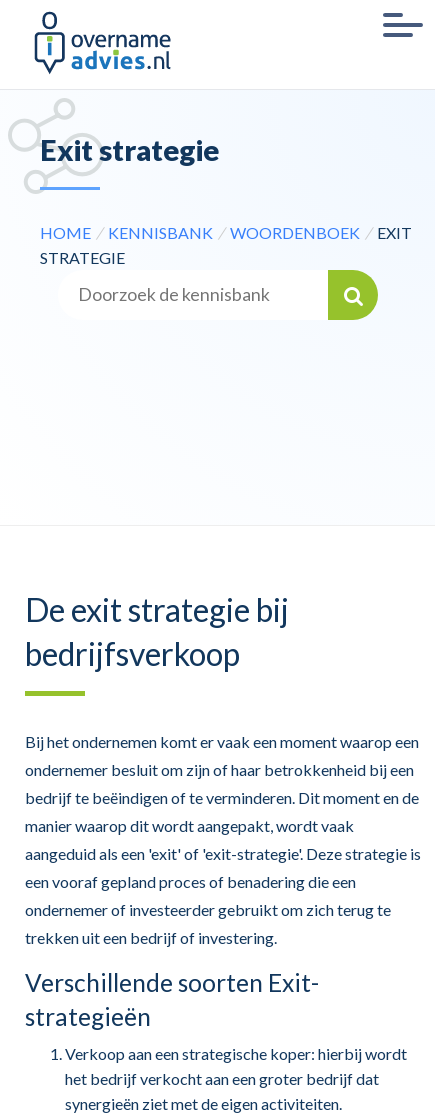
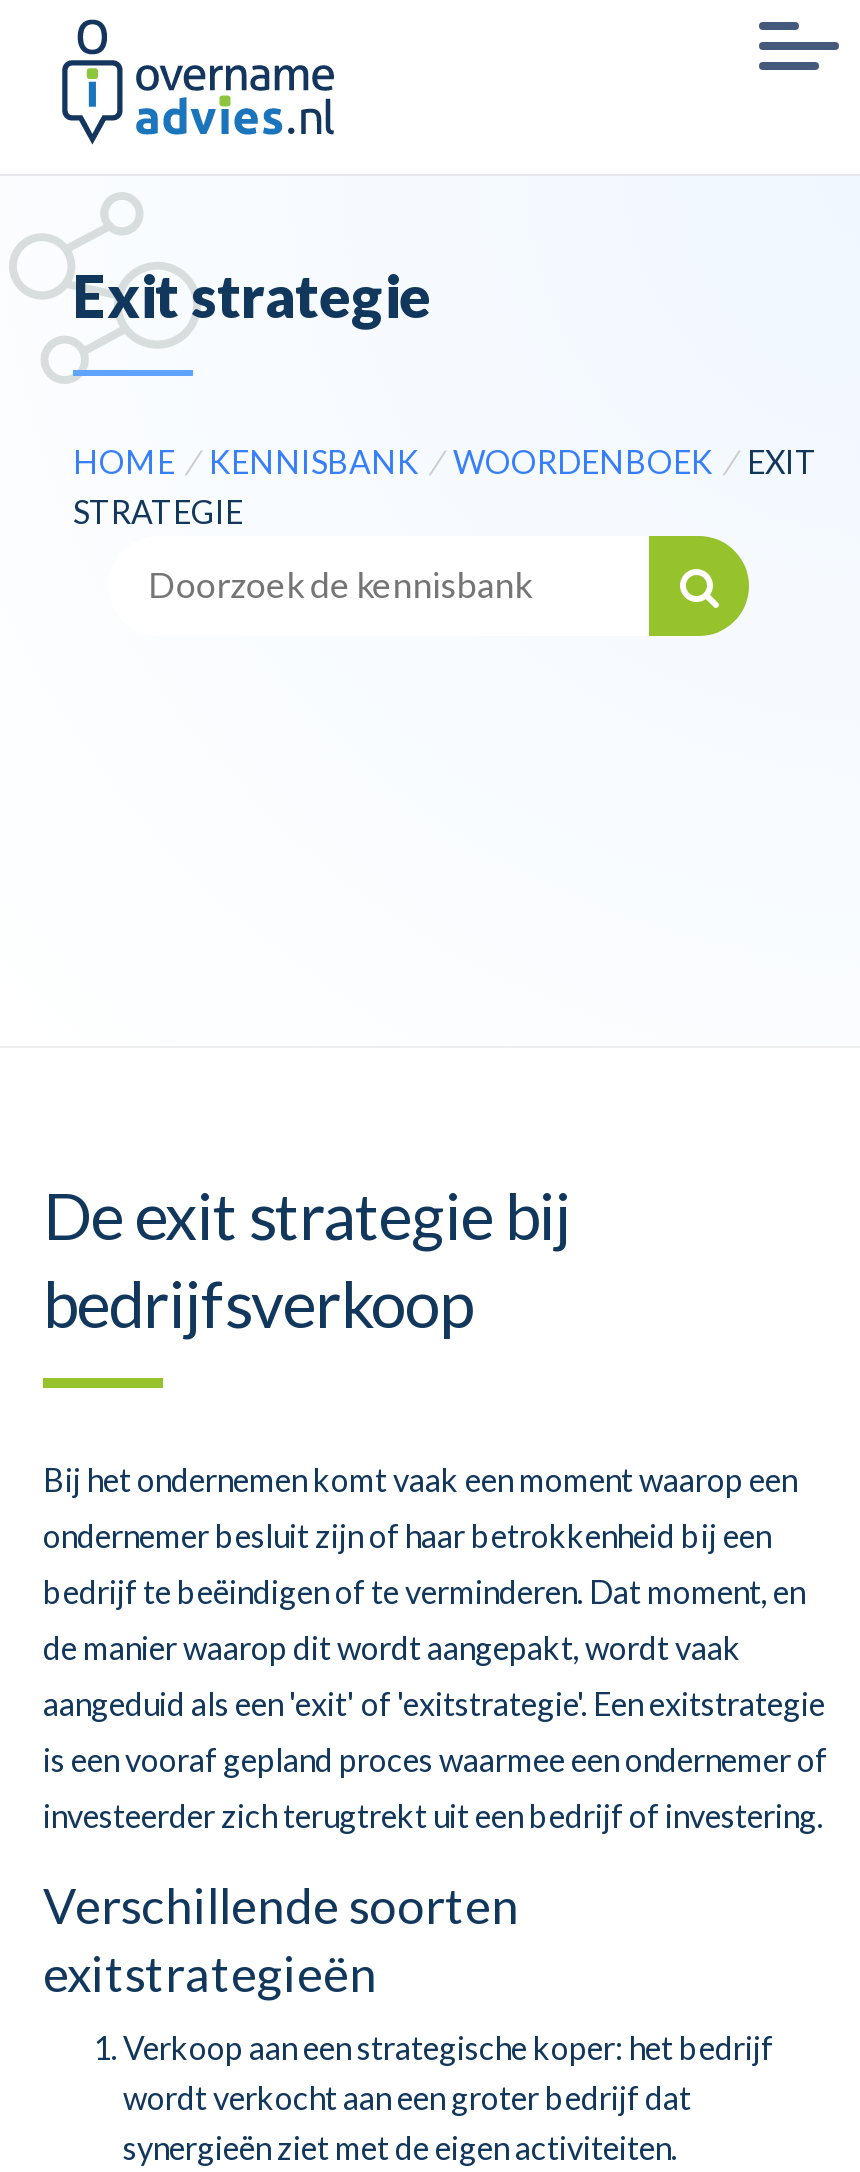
[25,732,421,1088] Bij het ondernemen komt er vaak een moment waarop een | ondernemer besluit om zijn of haar betrokkenheid bij een | bedrijf te beëindigen of te verminderen. Dit moment en de | manier waarop dit wordt aangepakt, wordt vaak | aangeduid als een 'exit' of 'exit-strategie'. Deze strategie is | een vooraf gepland proces of benadering die een | ondernemer of investeerder gebruikt om zich terug te | trekken uit een bedrijf of investering. | Verschillende soorten Exit- | strategieën | Verkoop aan een strategische koper: hierbij wordt | het bedrijf verkocht aan een groter bedrijf dat -> [43,1460,827,2116] Bij het ondernemen komt vaak een moment waarop een | ondernemer besluit zijn of haar betrokkenheid bij een | bedrijf te beëindigen of te verminderen. Dat moment, en | de manier waarop dit wordt aangepakt, wordt vaak | aangeduid als een 'exit' of 'exitstrategie'. Een exitstrategie | is een vooraf gepland proces waarmee een ondernemer of | investeerder zich terugtrekt uit een bedrijf of investering. | Verschillende soorten | exitstrategieën | Verkoop aan een strategische koper: het bedrijf | wordt verkocht aan een groter bedrijf dat

